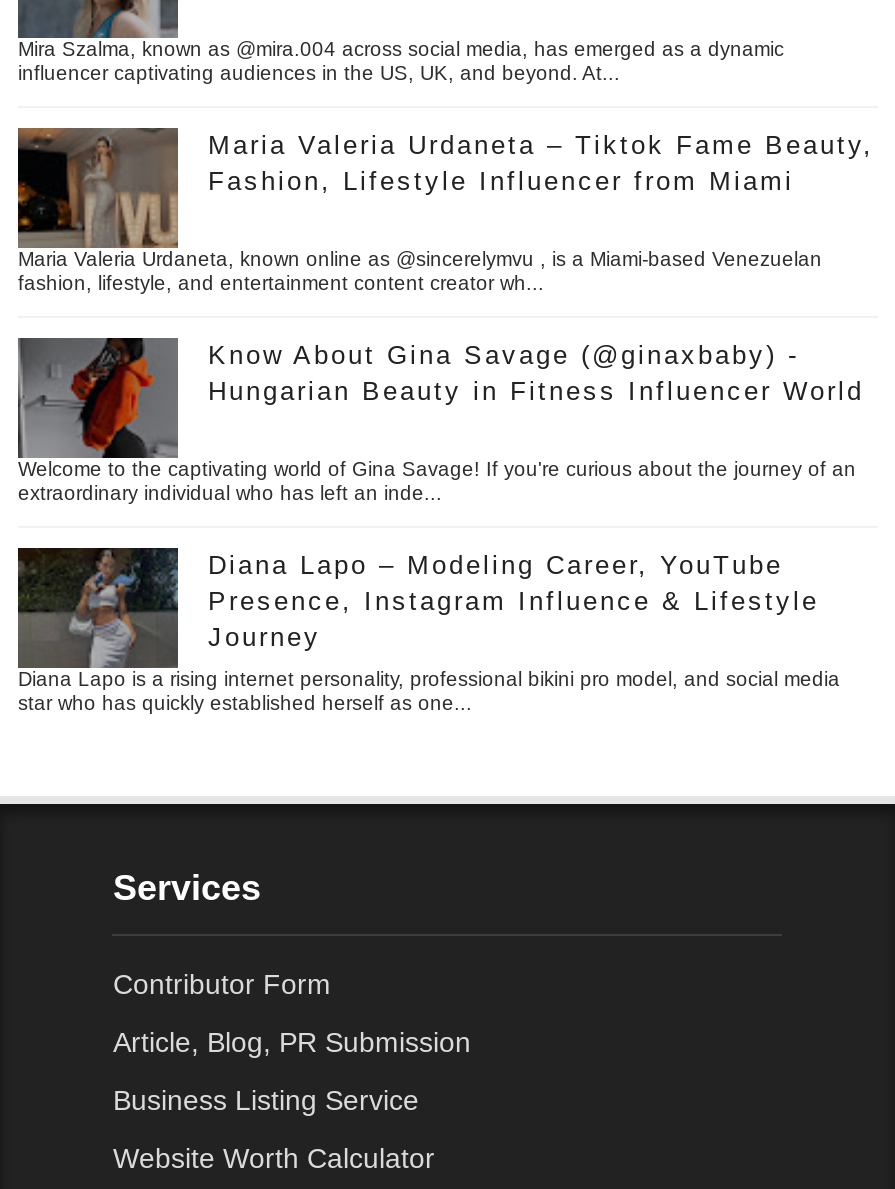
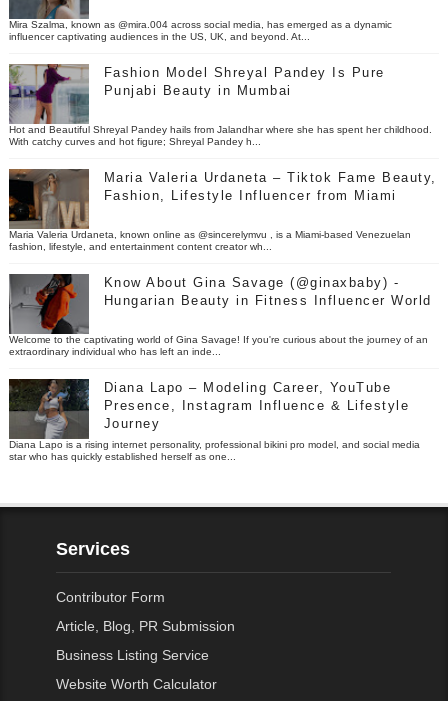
none -> [9,64,432,147] [image] | Fashion Model Shreyal Pandey Is Pure | Punjabi Beauty in Mumbai | Hot and Beautiful Shreyal Pandey hails from Jalandhar where she has spent her childhood. | With catchy curves and hot figure; Shreyal Pandey h...

